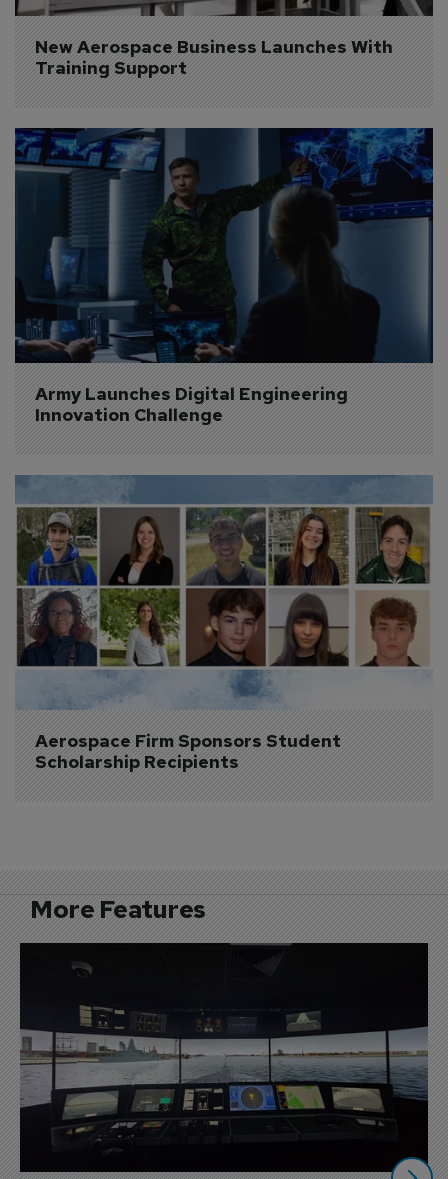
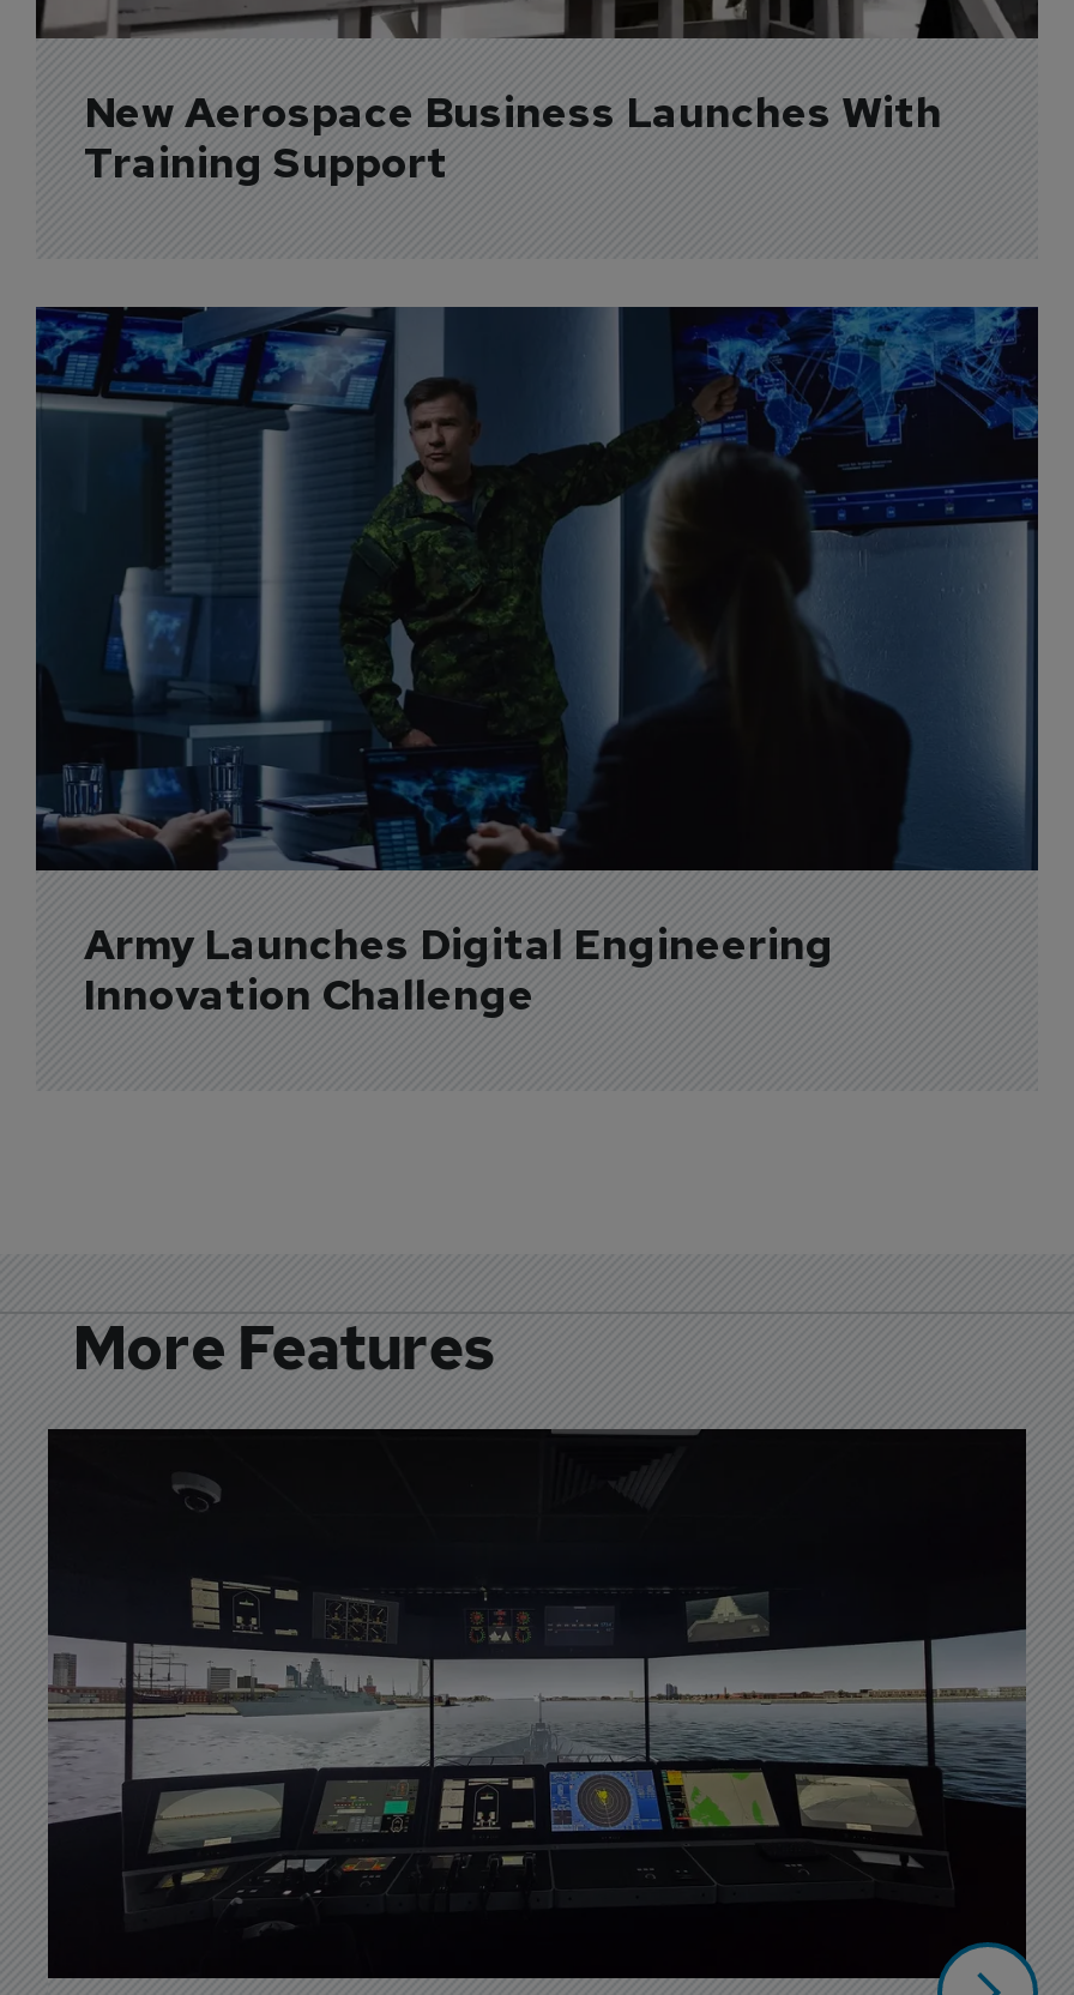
[15,475,433,773] [image] | Aerospace Firm Sponsors Student | Scholarship Recipients -> none

